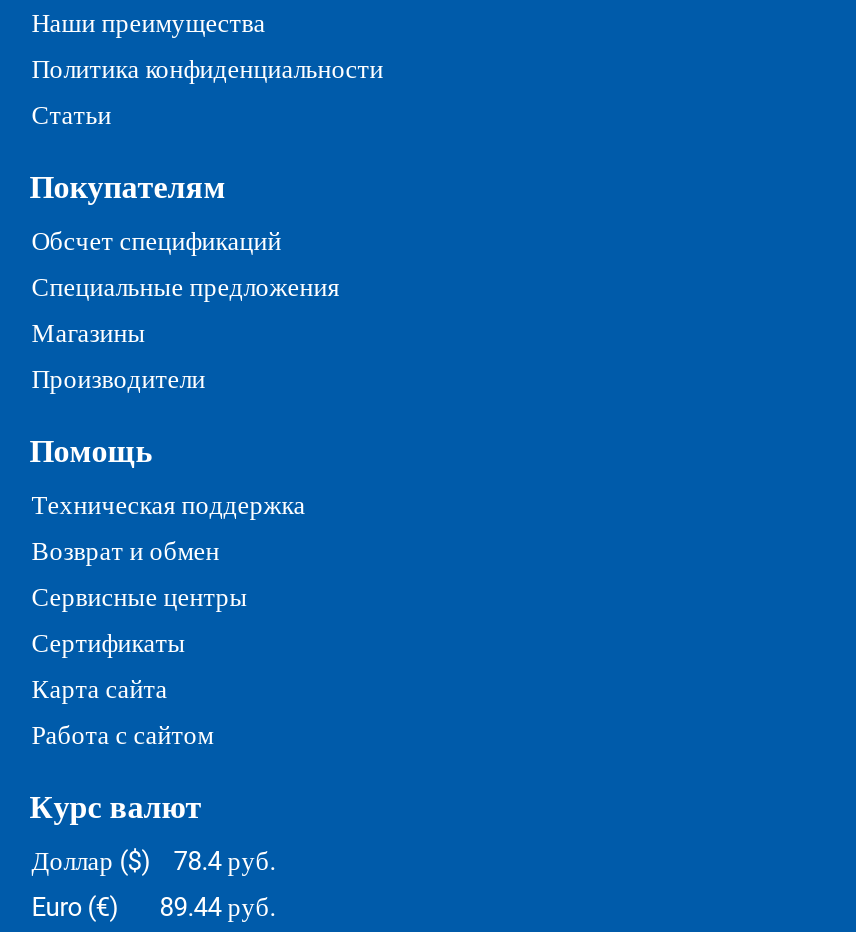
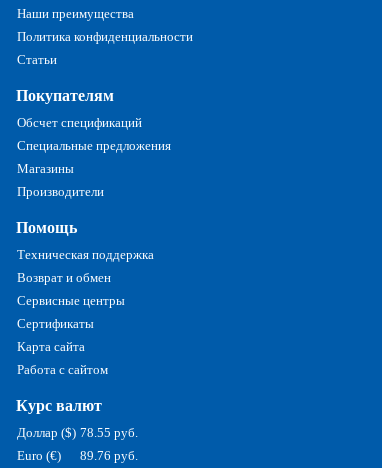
[31,846,275,876] Доллар ($) | 78.4 руб. -> [17,425,138,440] Доллар ($) 78.55 руб.
[31,892,275,922] Euro (€) 89.44 руб. -> [17,448,138,463] Euro (€) 89.76 руб.

